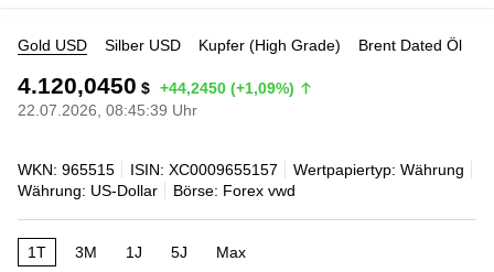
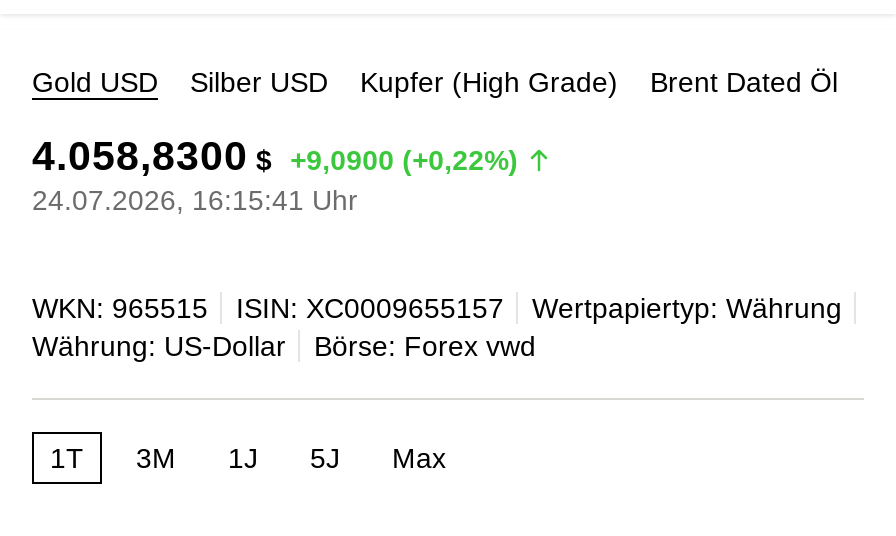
[18,73,295,98] 4.120,0450 $ +44,2450 (+1,09%) -> [32,133,518,179] 4.058,8300 $ +9,0900 (+0,22%)
[18,101,197,119] 22.07.2026, 08:45:39 Uhr -> [32,184,358,216] 24.07.2026, 16:15:41 Uhr

